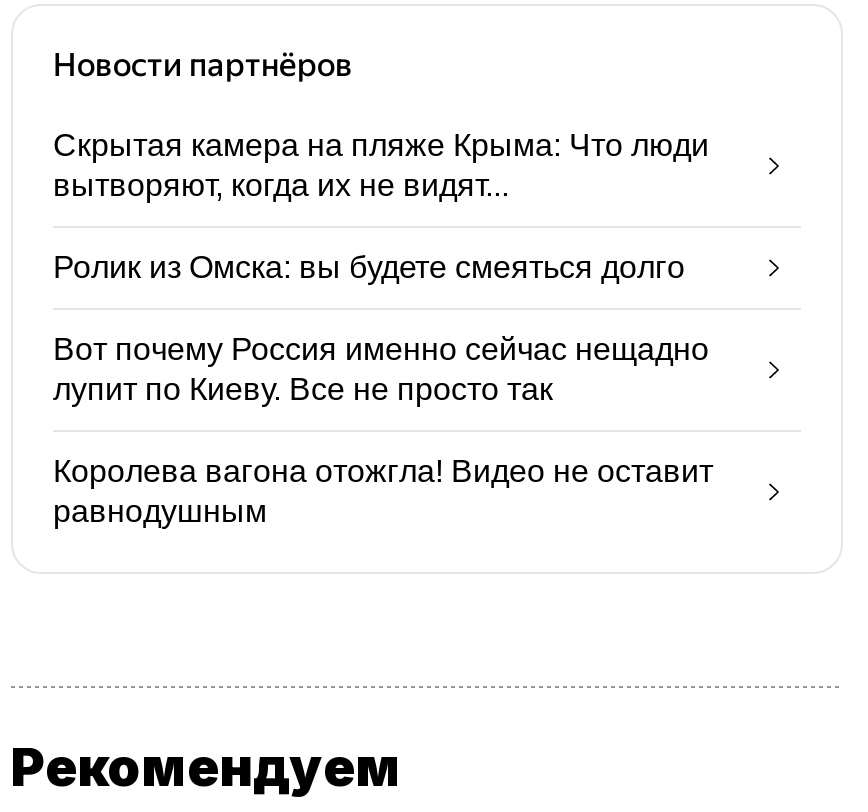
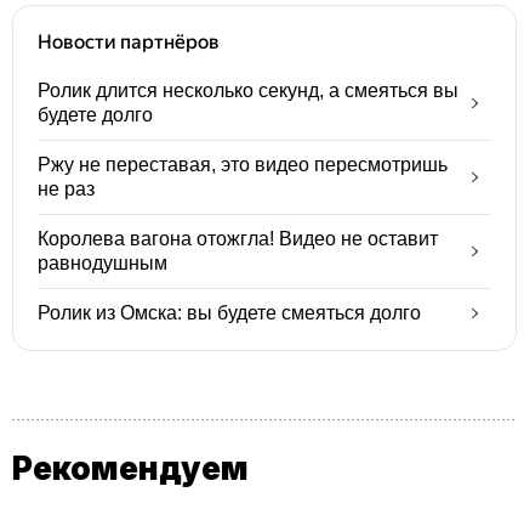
[53,128,709,406] Скрытая камера на пляже Крыма: Что люди | вытворяют, когда их не видят... | Вот почему Россия именно сейчас нещадно | лупит по Киеву. Все не просто так -> [38,80,458,199] Ролик длится несколько секунд, а смеяться вы | будете долго | Ржу не переставая, это видео пересмотришь | не раз
moved [53,250,685,284] -> [38,302,421,323]: Ролик из Омска: вы будете смеяться долго
moved [53,454,713,528] -> [38,228,438,273]: Королева вагона отожгла! Видео не оставит | равнодушным

